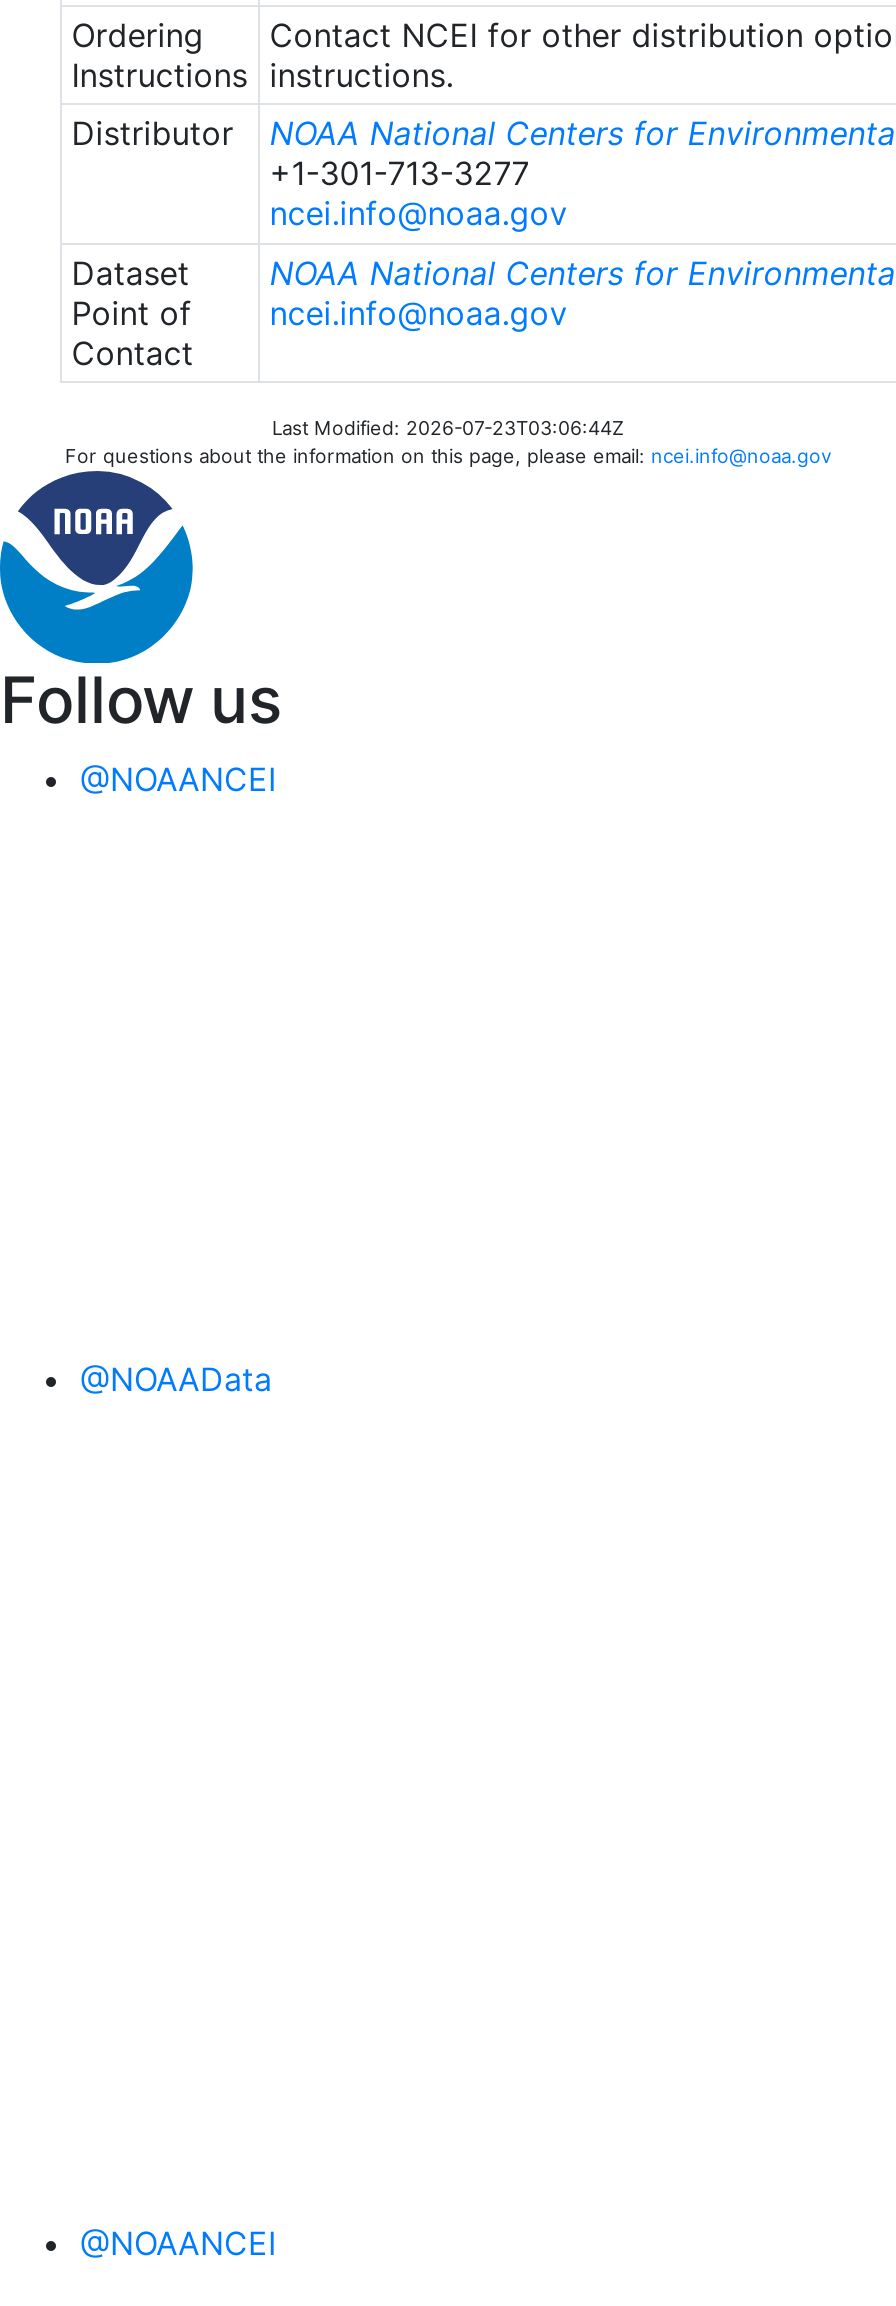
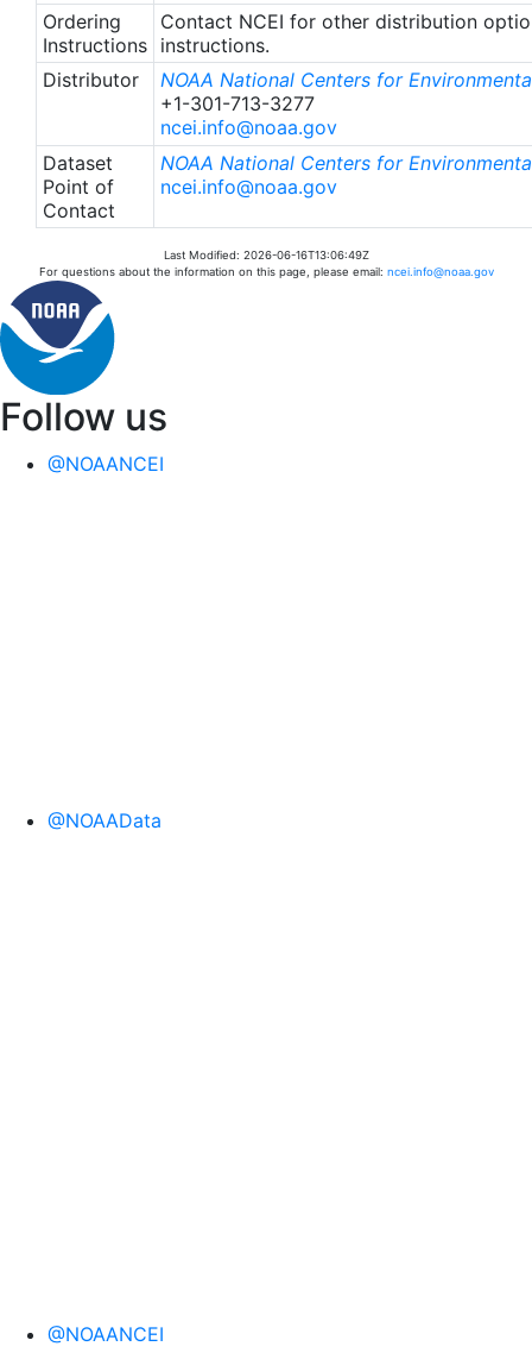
[272,416,624,438] Last Modified: 2026-07-23T03:06:44Z -> [163,248,369,261] Last Modified: 2026-06-16T13:06:49Z

